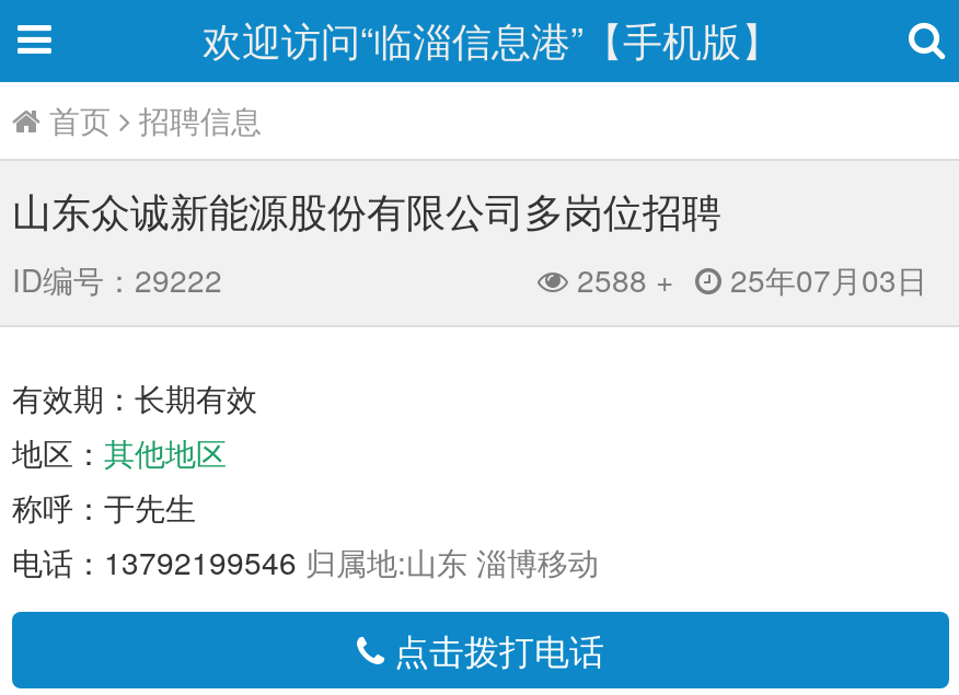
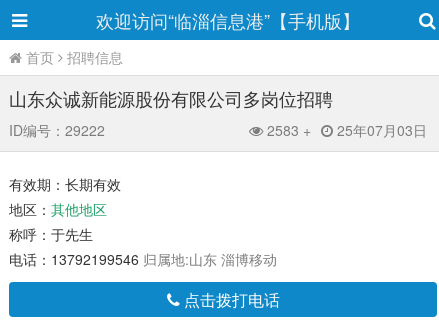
[568,257,927,301] 2588 + 25年07月03日 -> [263,120,427,140] 2583 + 25年07月03日

